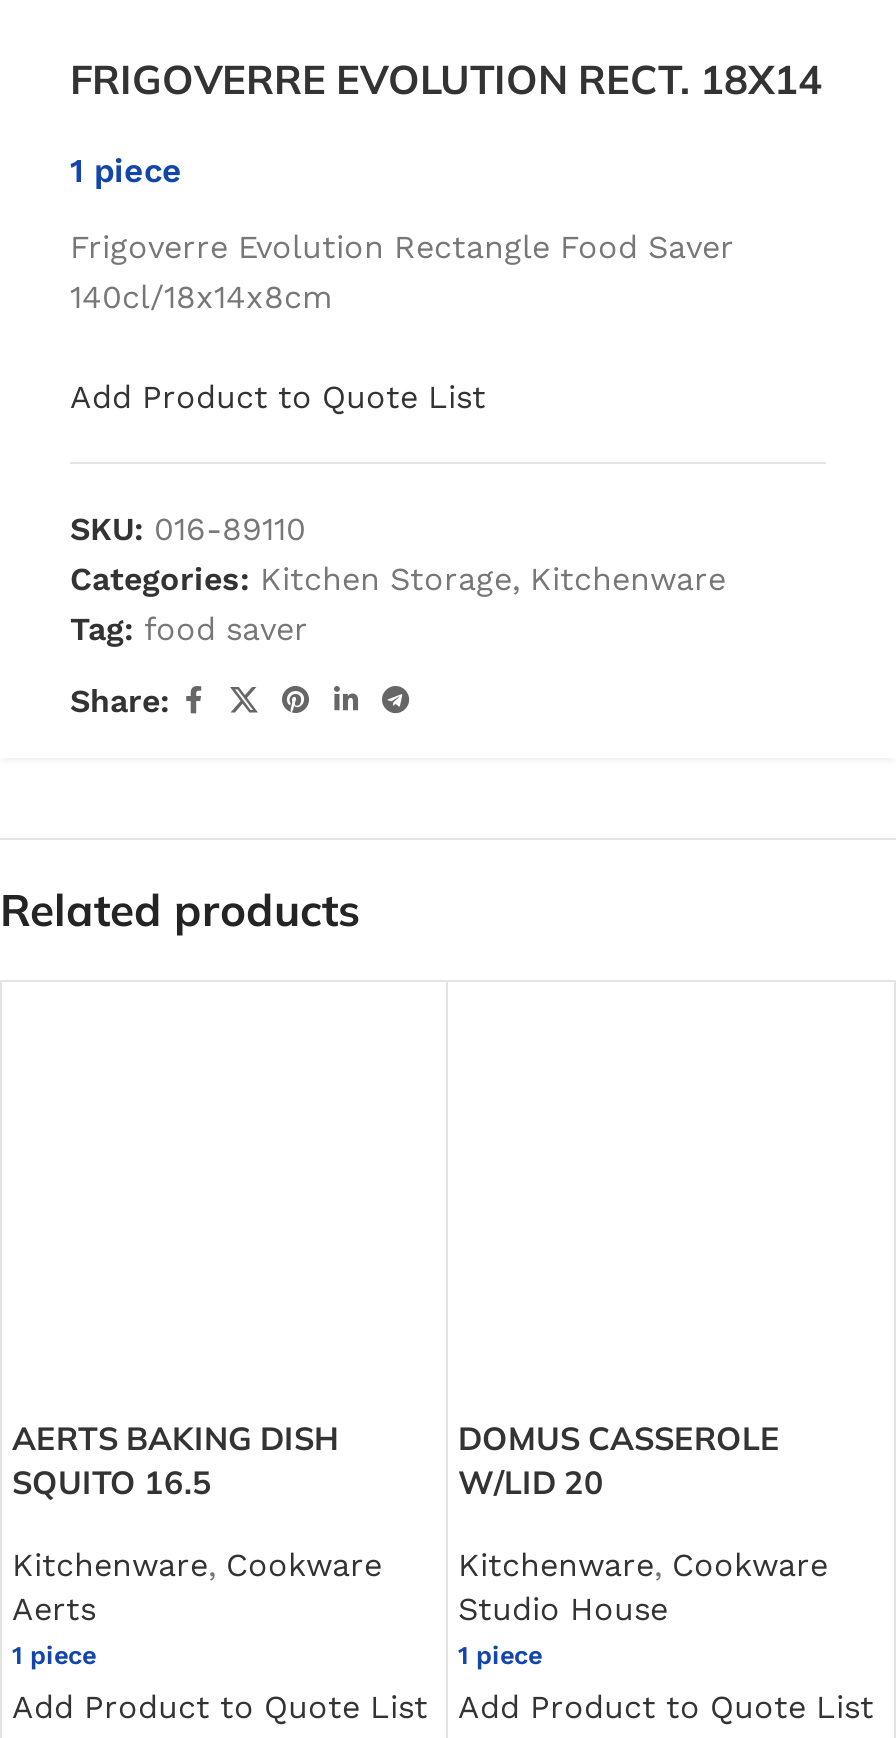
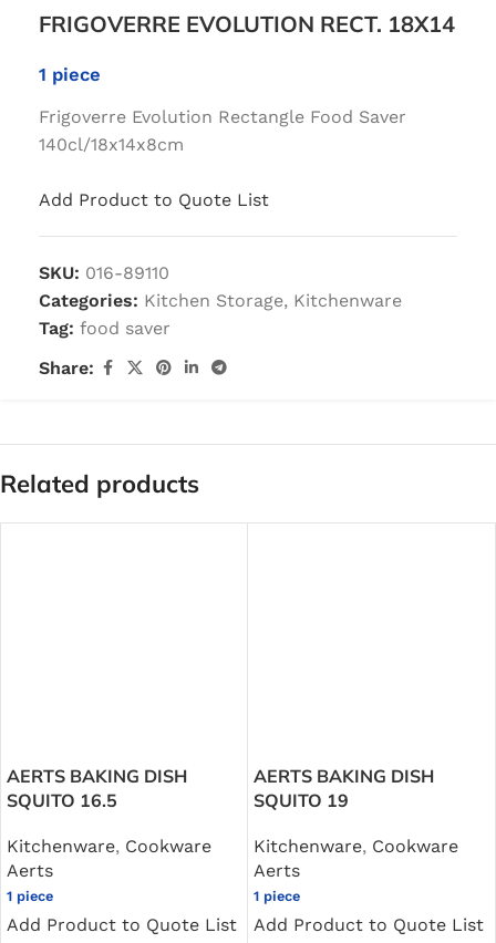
[458,1419,780,1503] DOMUS CASSEROLE | W/LID 20 -> [254,765,434,812] AERTS BAKING DISH | SQUITO 19
[458,1591,668,1629] Studio House -> [254,860,300,881] Aerts

